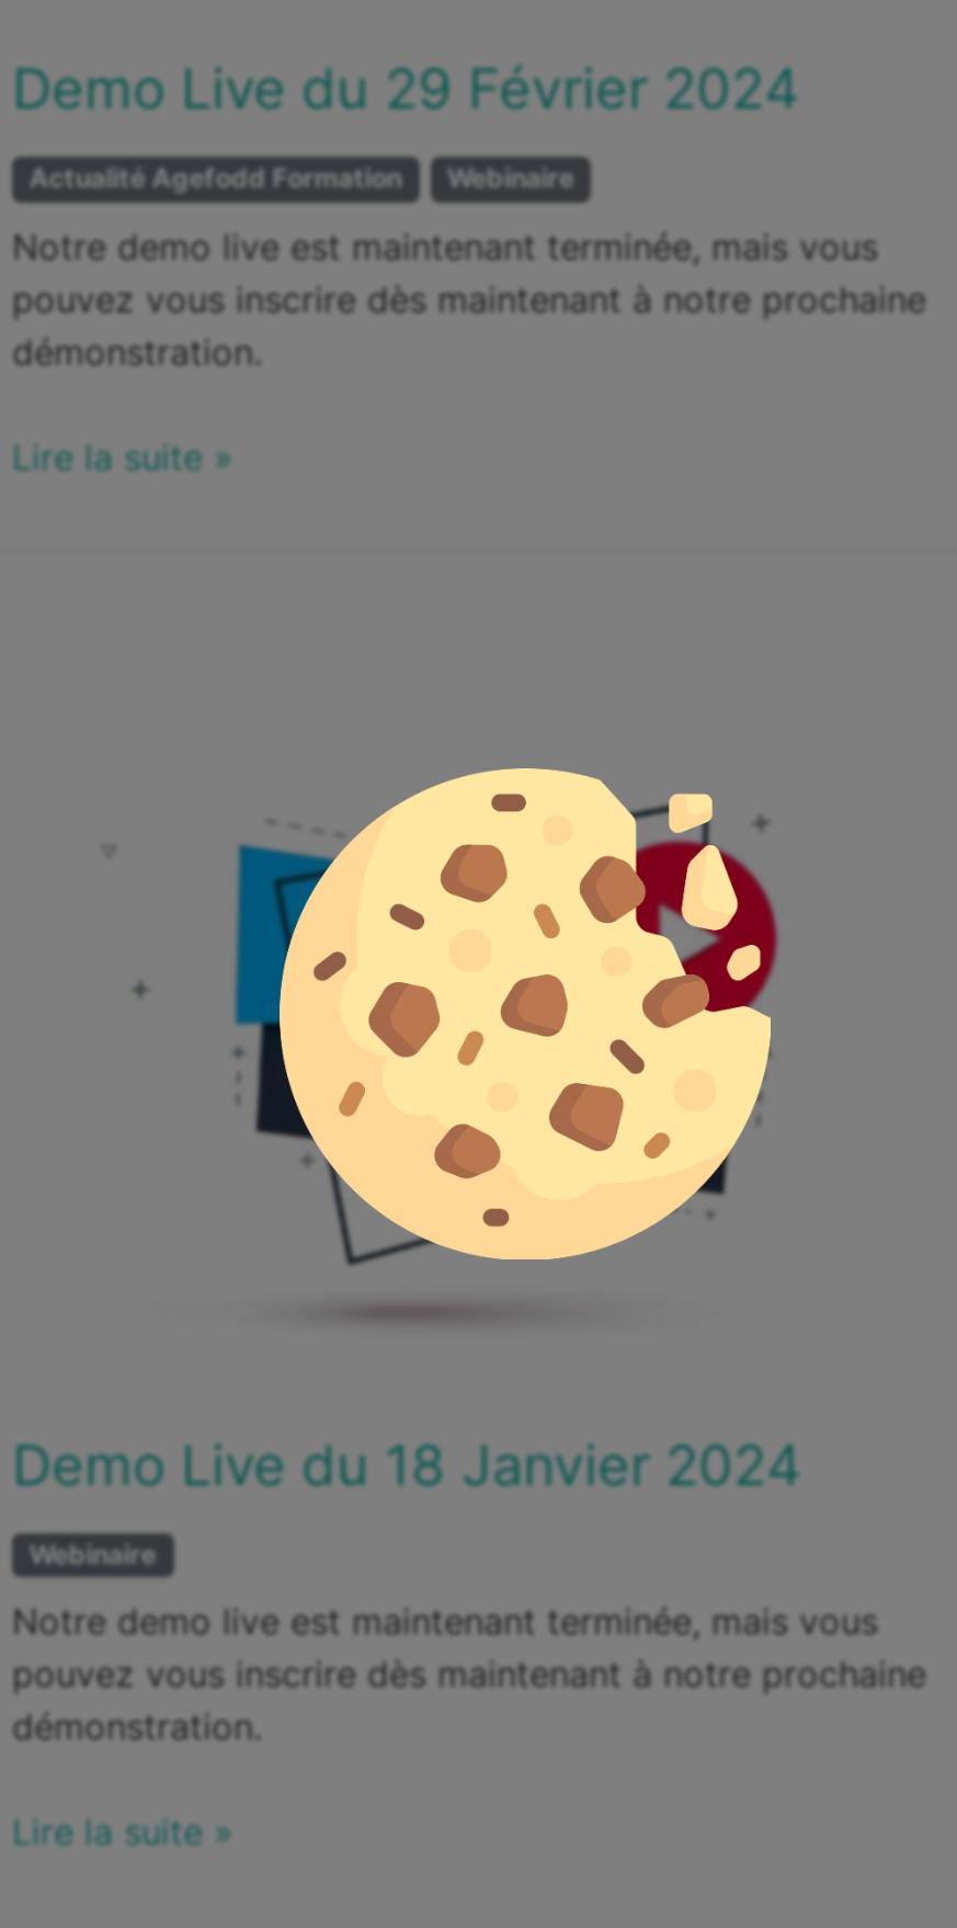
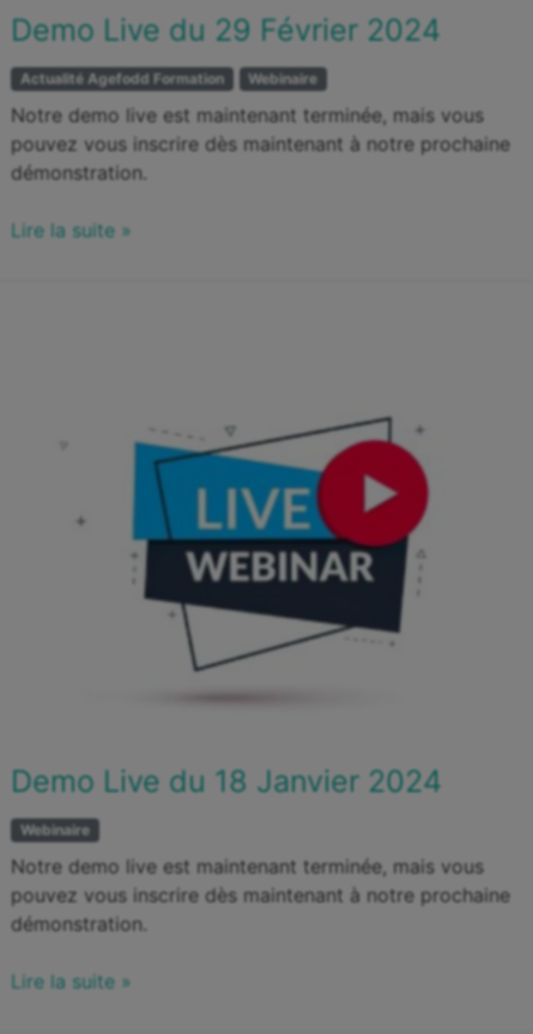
[277,767,773,1263] [image] -> [157,400,425,670] [image]

